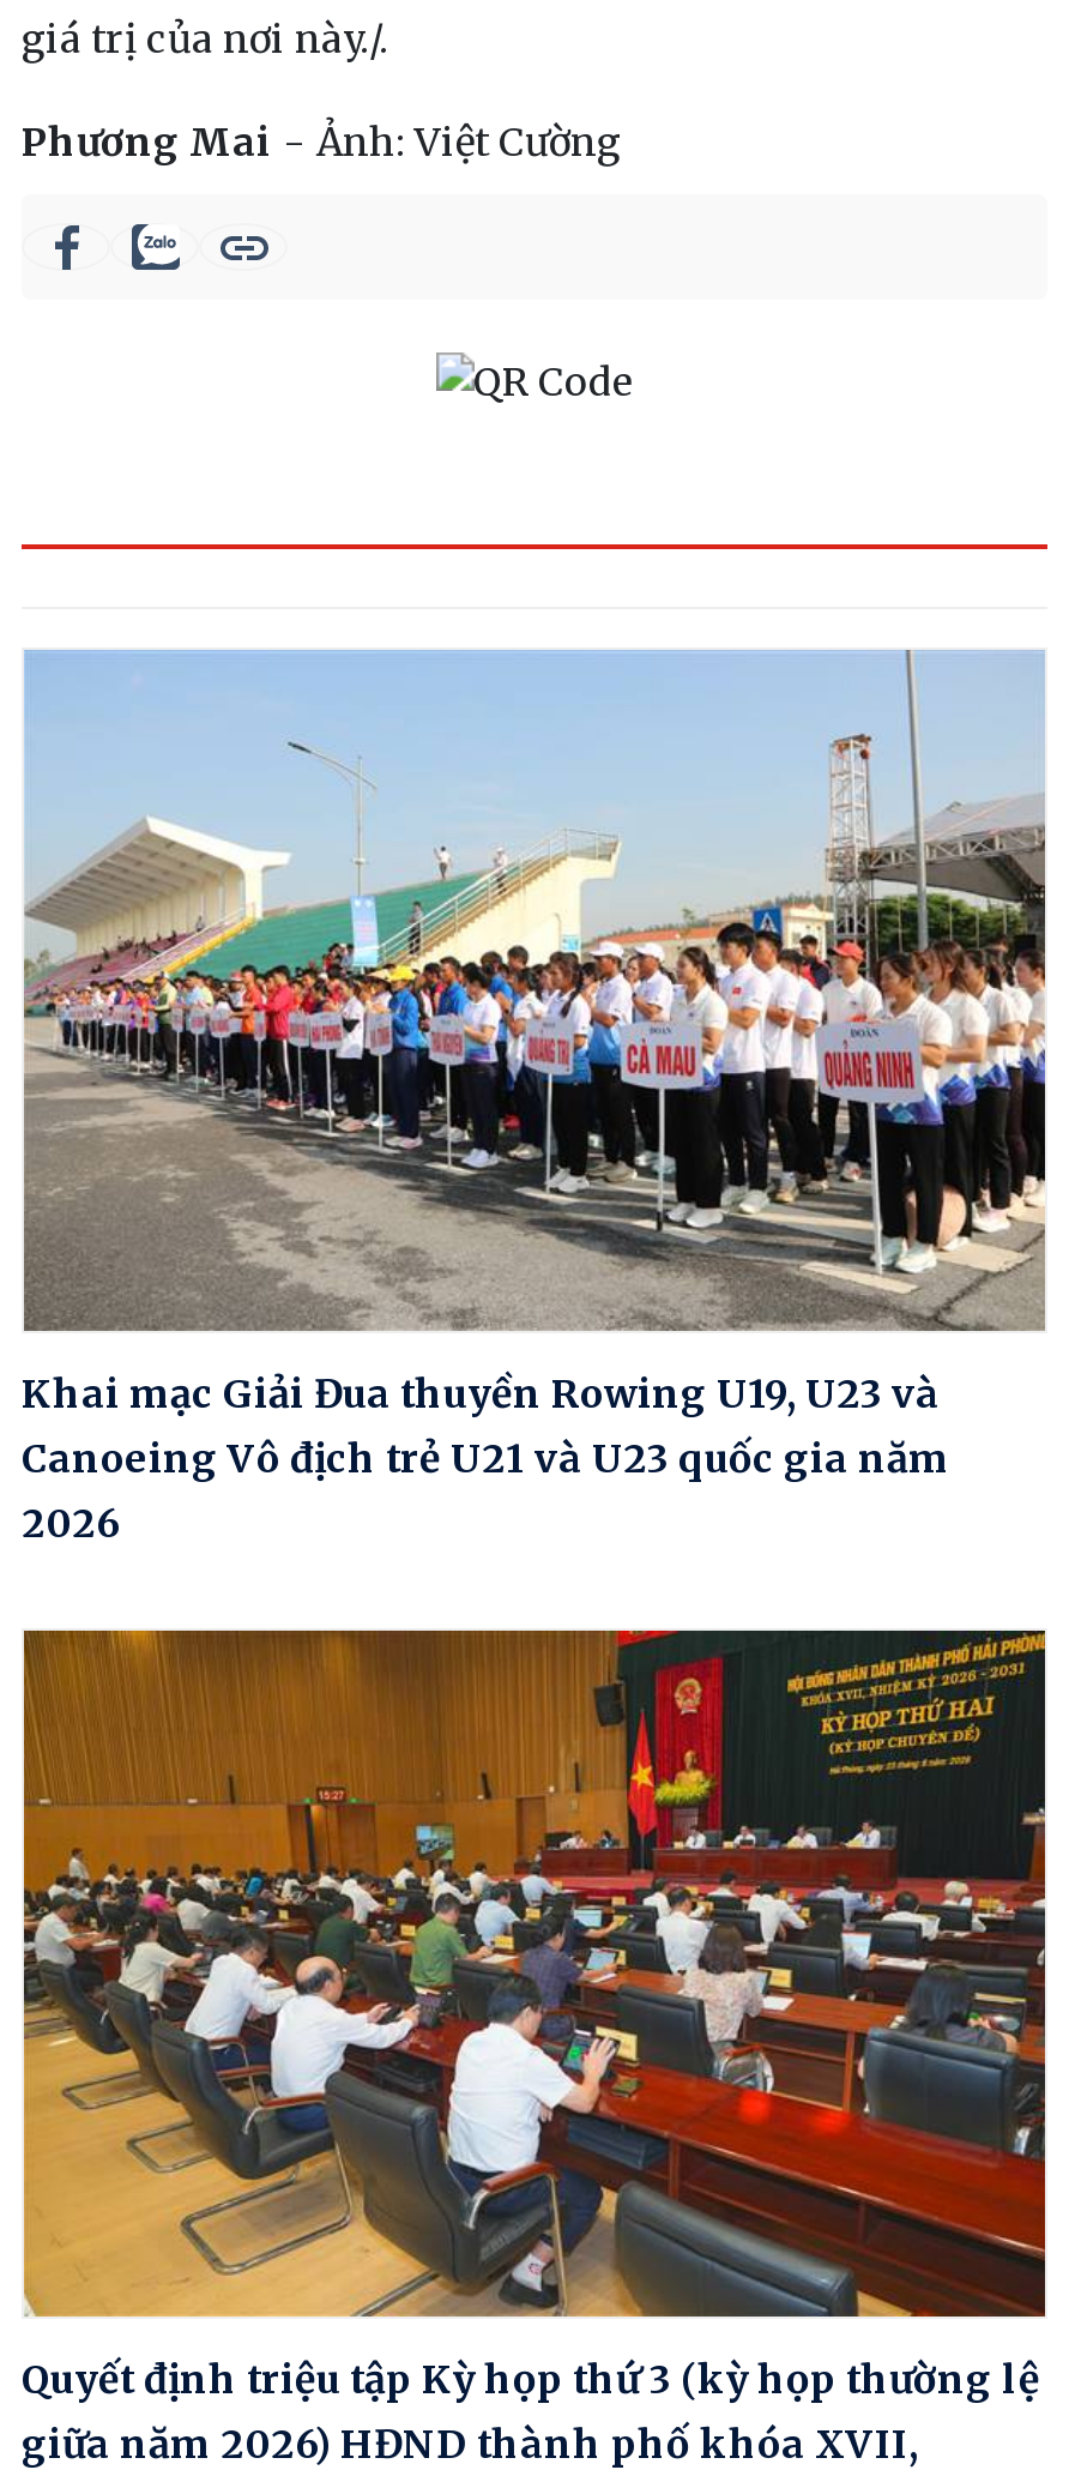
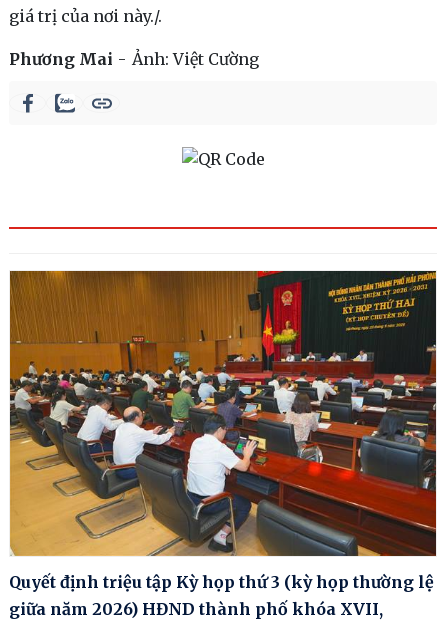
[22,647,1047,1547] [image] | Khai mạc Giải Đua thuyền Rowing U19, U23 và | Canoeing Vô địch trẻ U21 và U23 quốc gia năm | 2026 -> none

